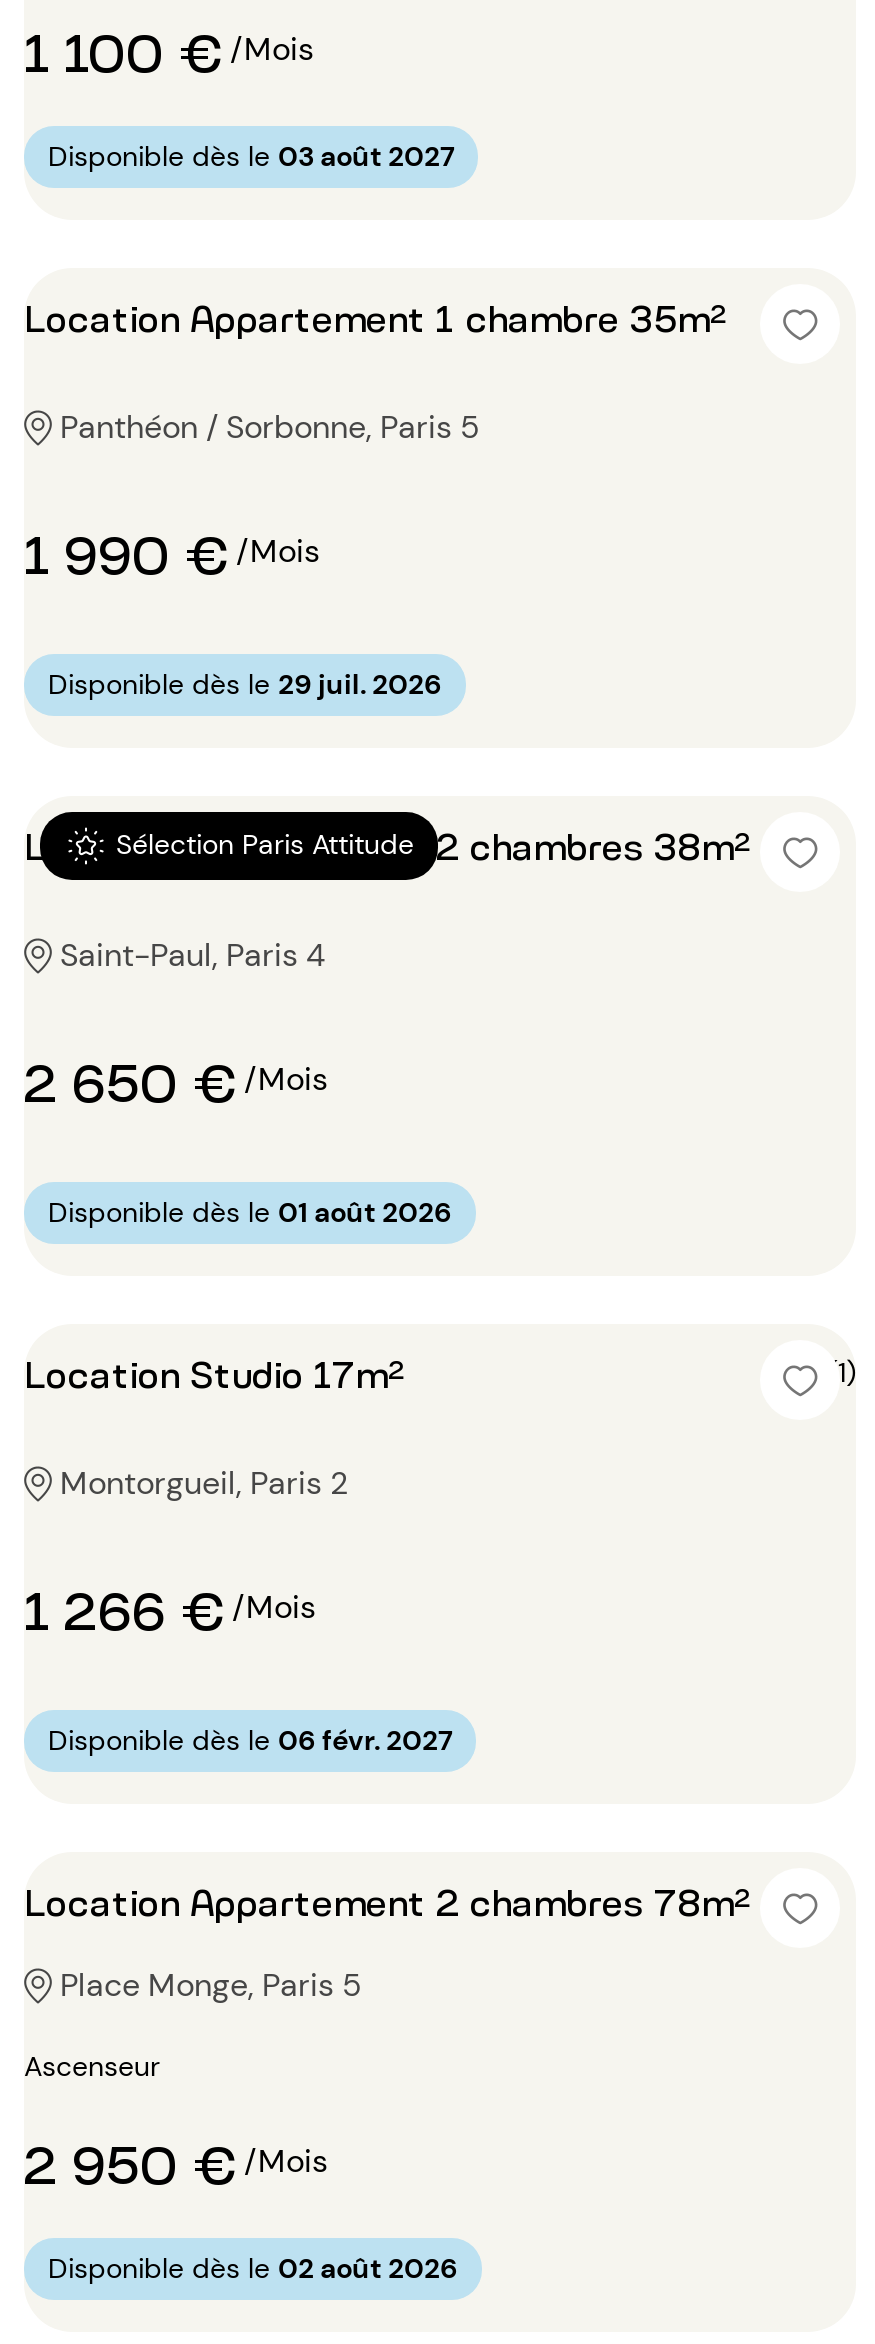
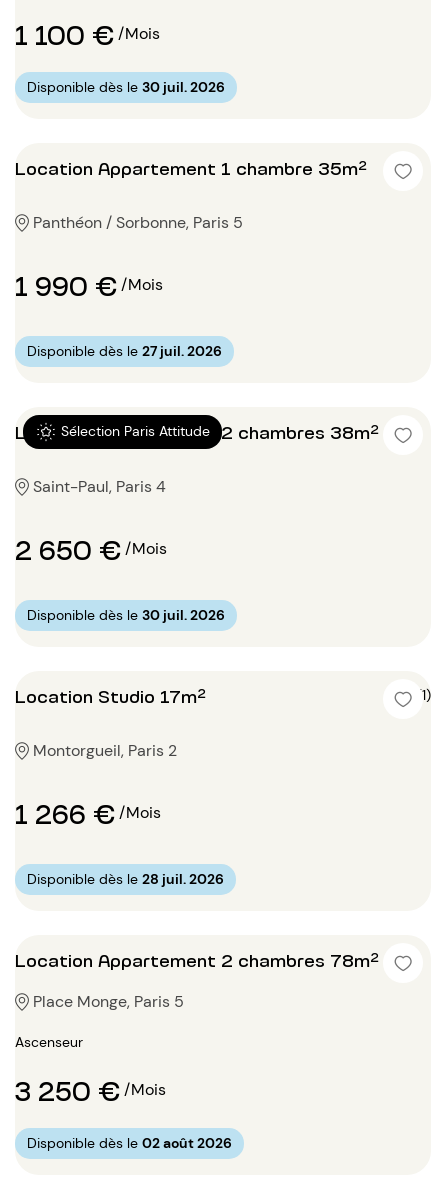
[48,137,454,173] Disponible dès le 03 août 2027 -> [27,78,225,96] Disponible dès le 30 juil. 2026
[48,665,442,701] Disponible dès le 29 juil. 2026 -> [27,341,222,359] Disponible dès le 27 juil. 2026
[48,1193,452,1229] Disponible dès le 01 août 2026 -> [27,605,225,623] Disponible dès le 30 juil. 2026
[48,1721,452,1757] Disponible dès le 06 févr. 2027 -> [27,869,224,887] Disponible dès le 28 juil. 2026
[24,2126,328,2196] 2 950 € /Mois -> [15,1072,166,1107] 3 250 € /Mois

